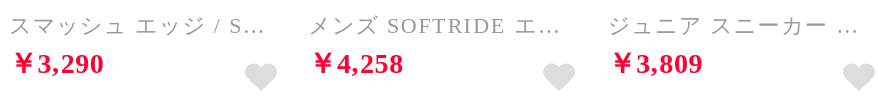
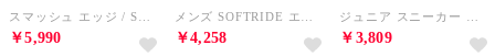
[9,49,104,79] ￥3,290 -> [9,29,62,46] ￥5,990

